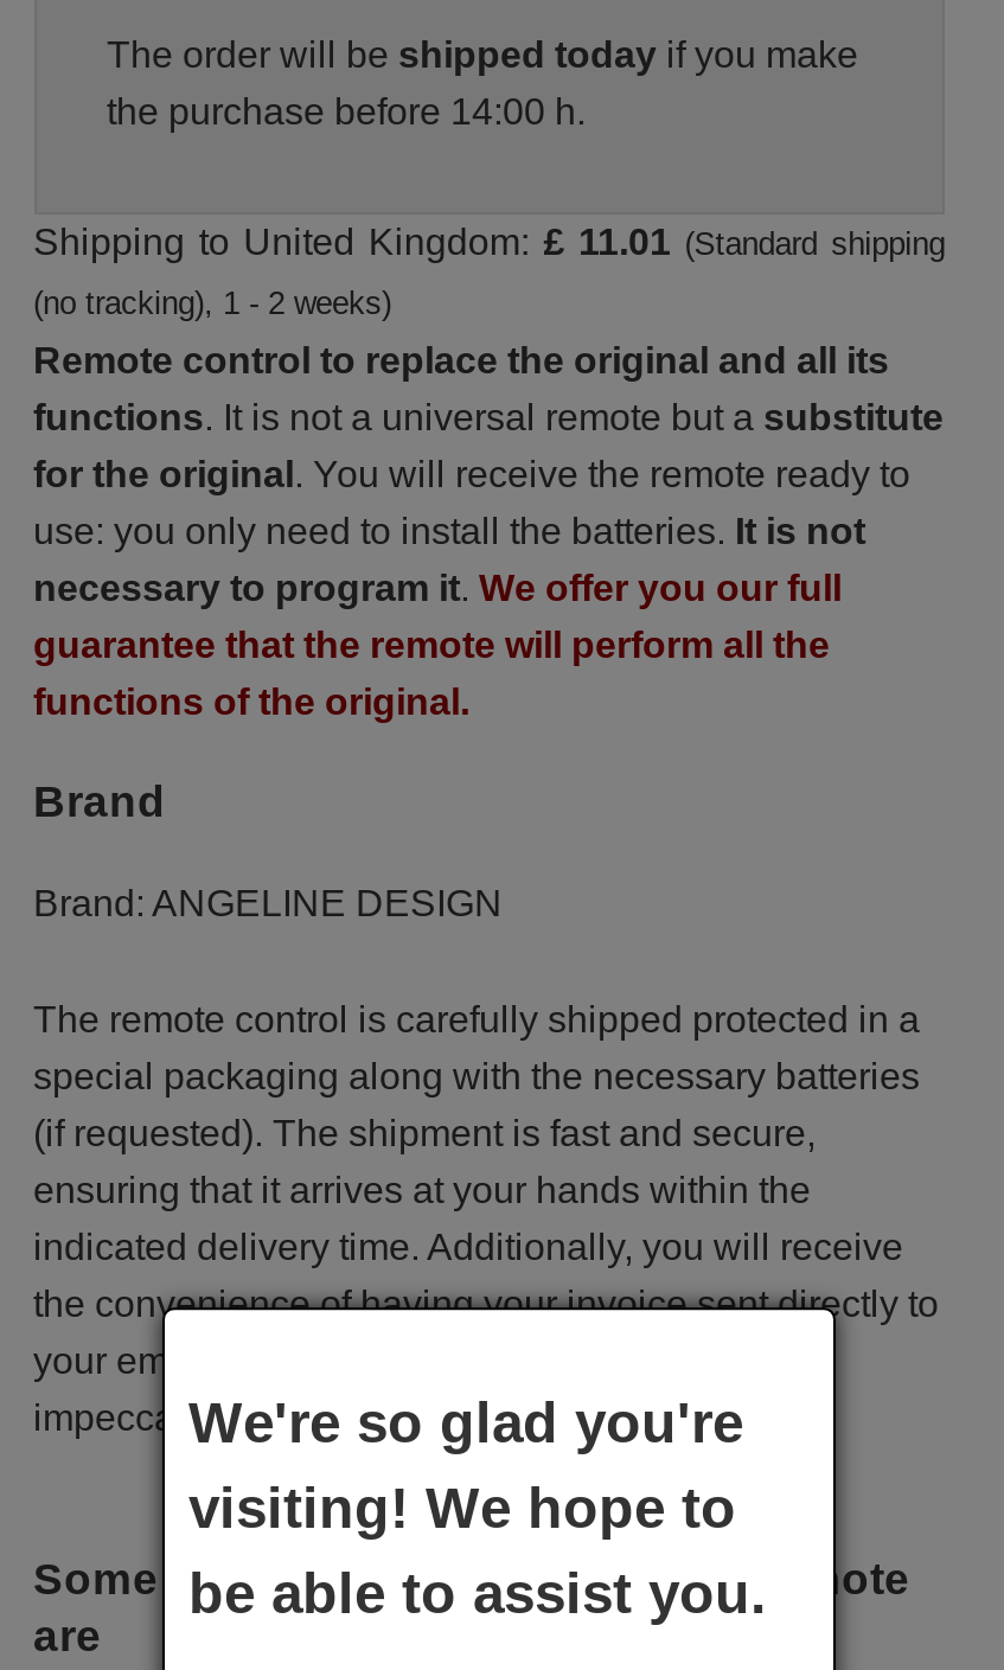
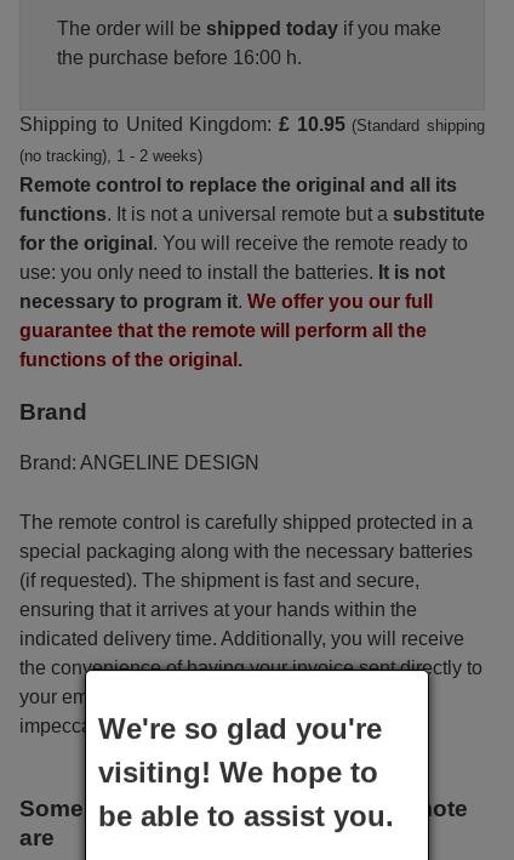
[107,90,586,130] the purchase before 14:00 h. -> [56,47,301,68] the purchase before 16:00 h.
[33,220,945,261] Shipping to United Kingdom: £ 11.01 (Standard shipping -> [19,114,485,135] Shipping to United Kingdom: £ 10.95 (Standard shipping

